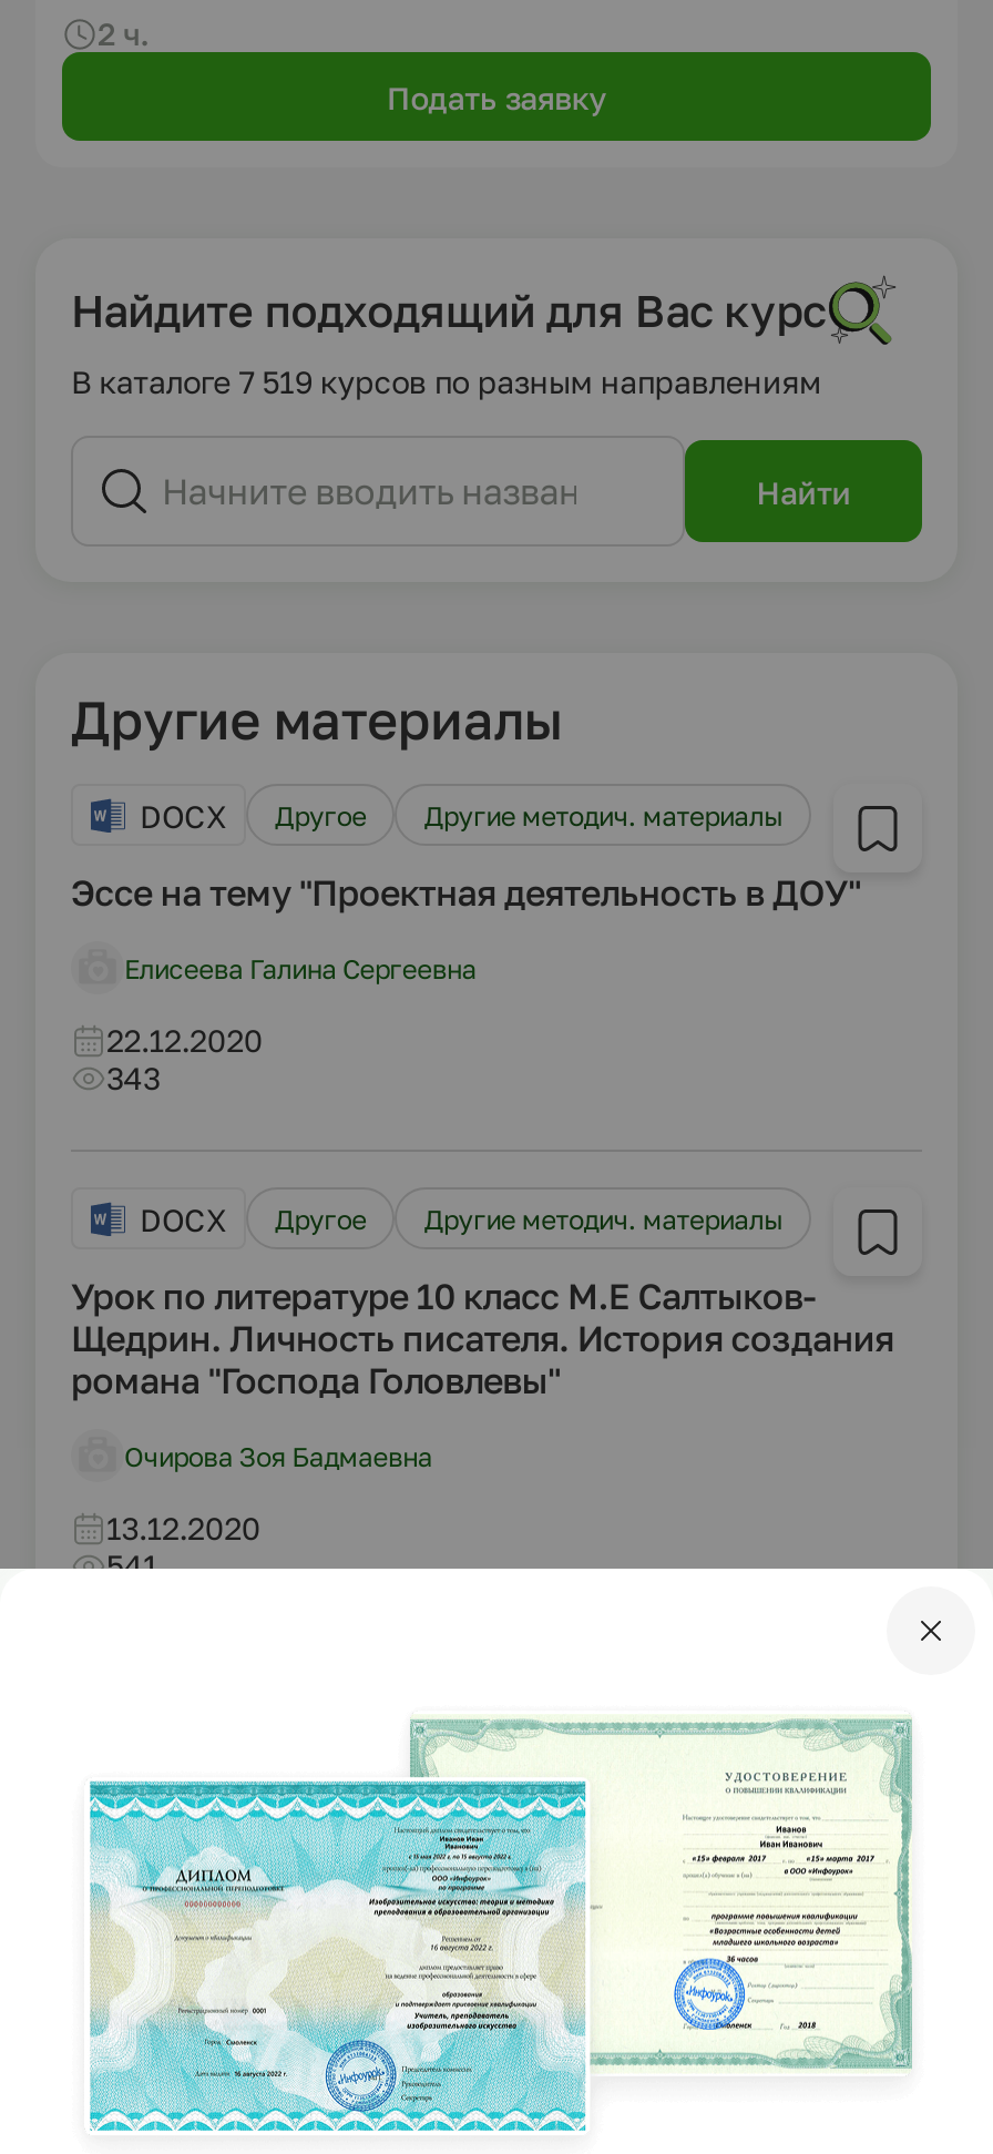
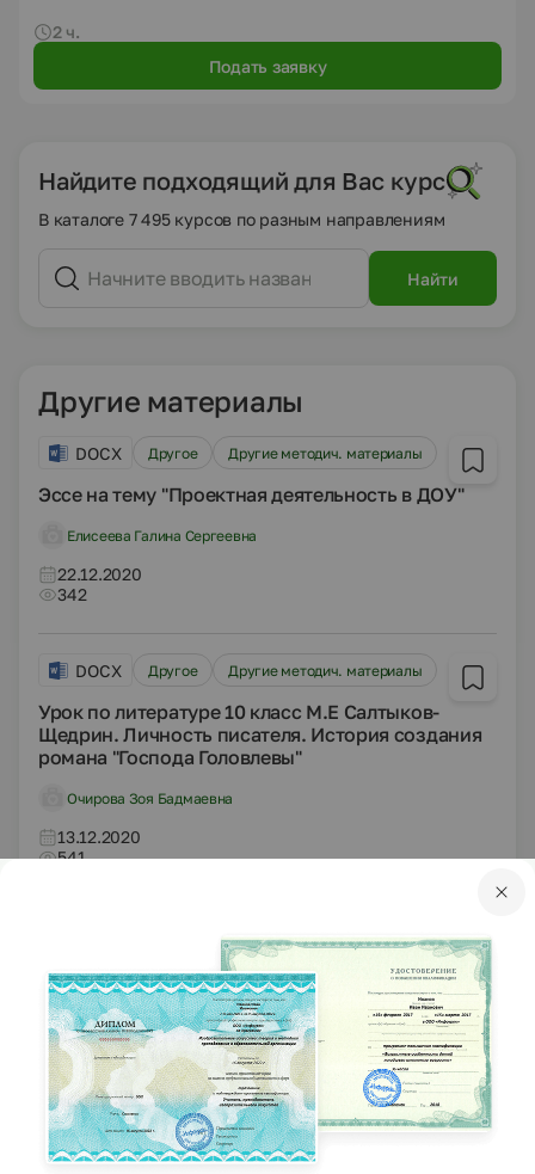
[71,363,821,400] В каталоге 7 519 курсов по разным направлениям -> [38,209,445,229] В каталоге 7 495 курсов по разным направлениям
[106,1059,160,1096] 343 -> [57,584,86,604] 342

